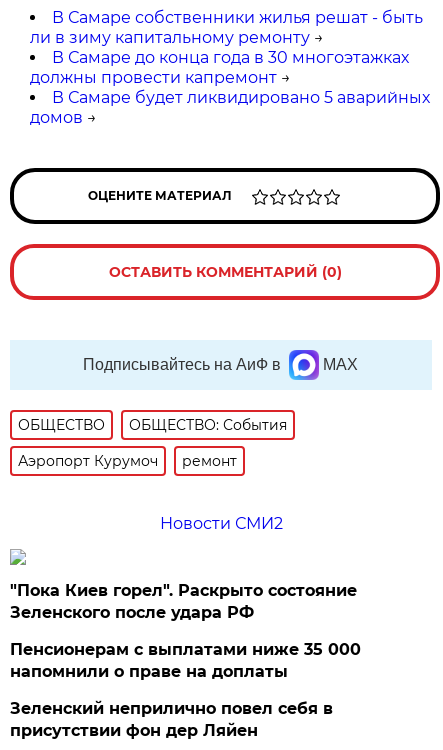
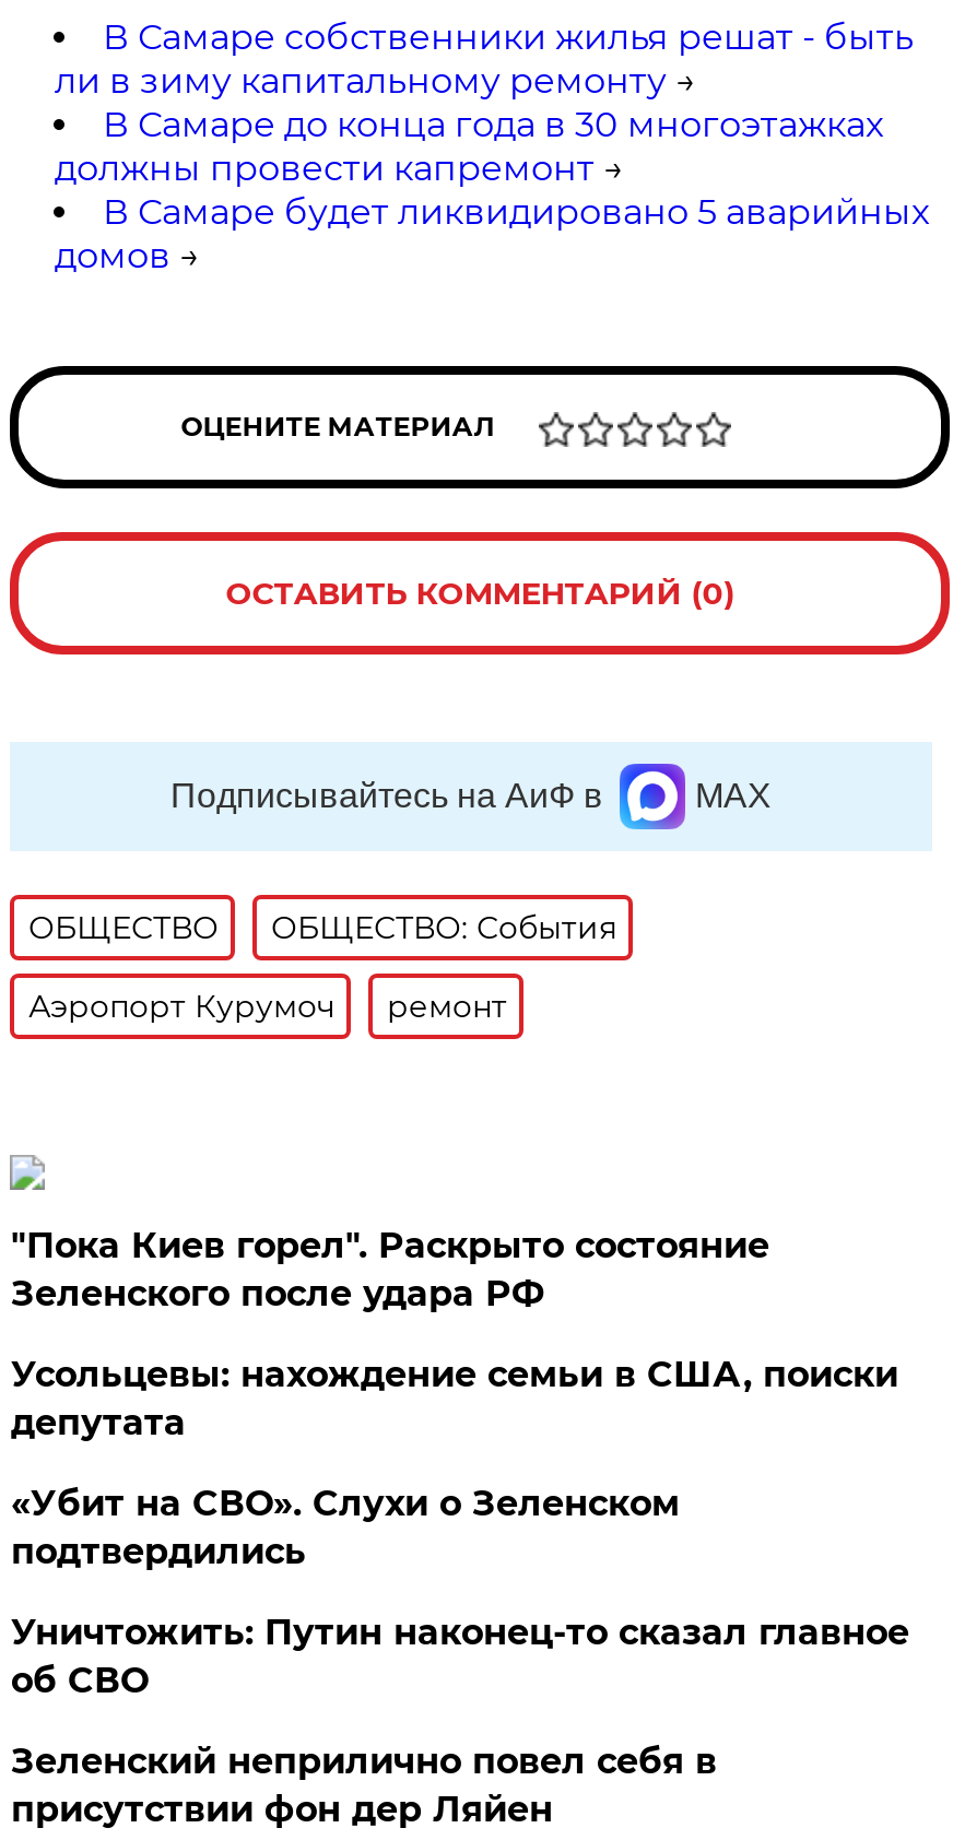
[160,514,283,533] Новости СМИ2 -> none
moved [10,581,357,622] -> [11,1225,769,1314]: "Пока Киев горел". Раскрыто состояние | Зеленского после удара РФ
[10,640,361,681] Пенсионерам с выплатами ниже 35 000 | напомнили о праве на доплаты -> [11,1354,909,1701] Усольцевы: нахождение семьи в США, поиски | депутата | «Убит на СВО». Слухи о Зеленском | подтвердились | Уничтожить: Путин наконец-то сказал главное | об СВО

